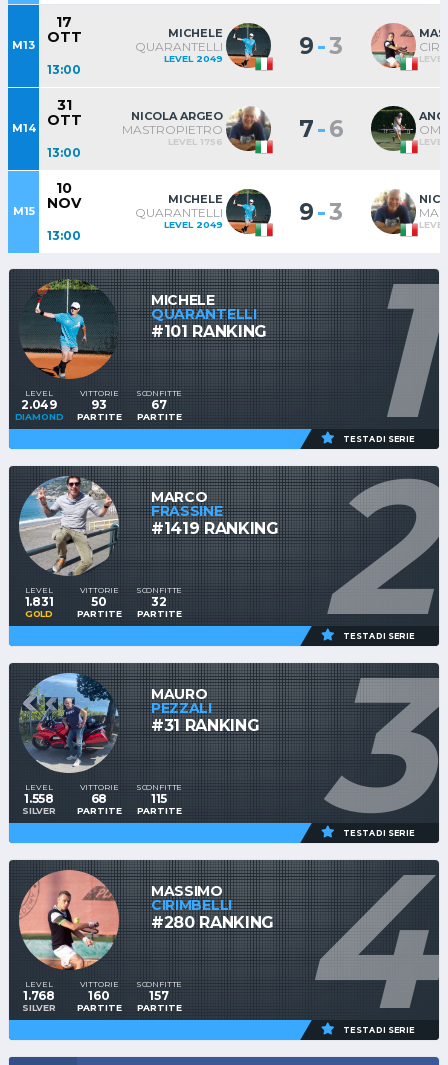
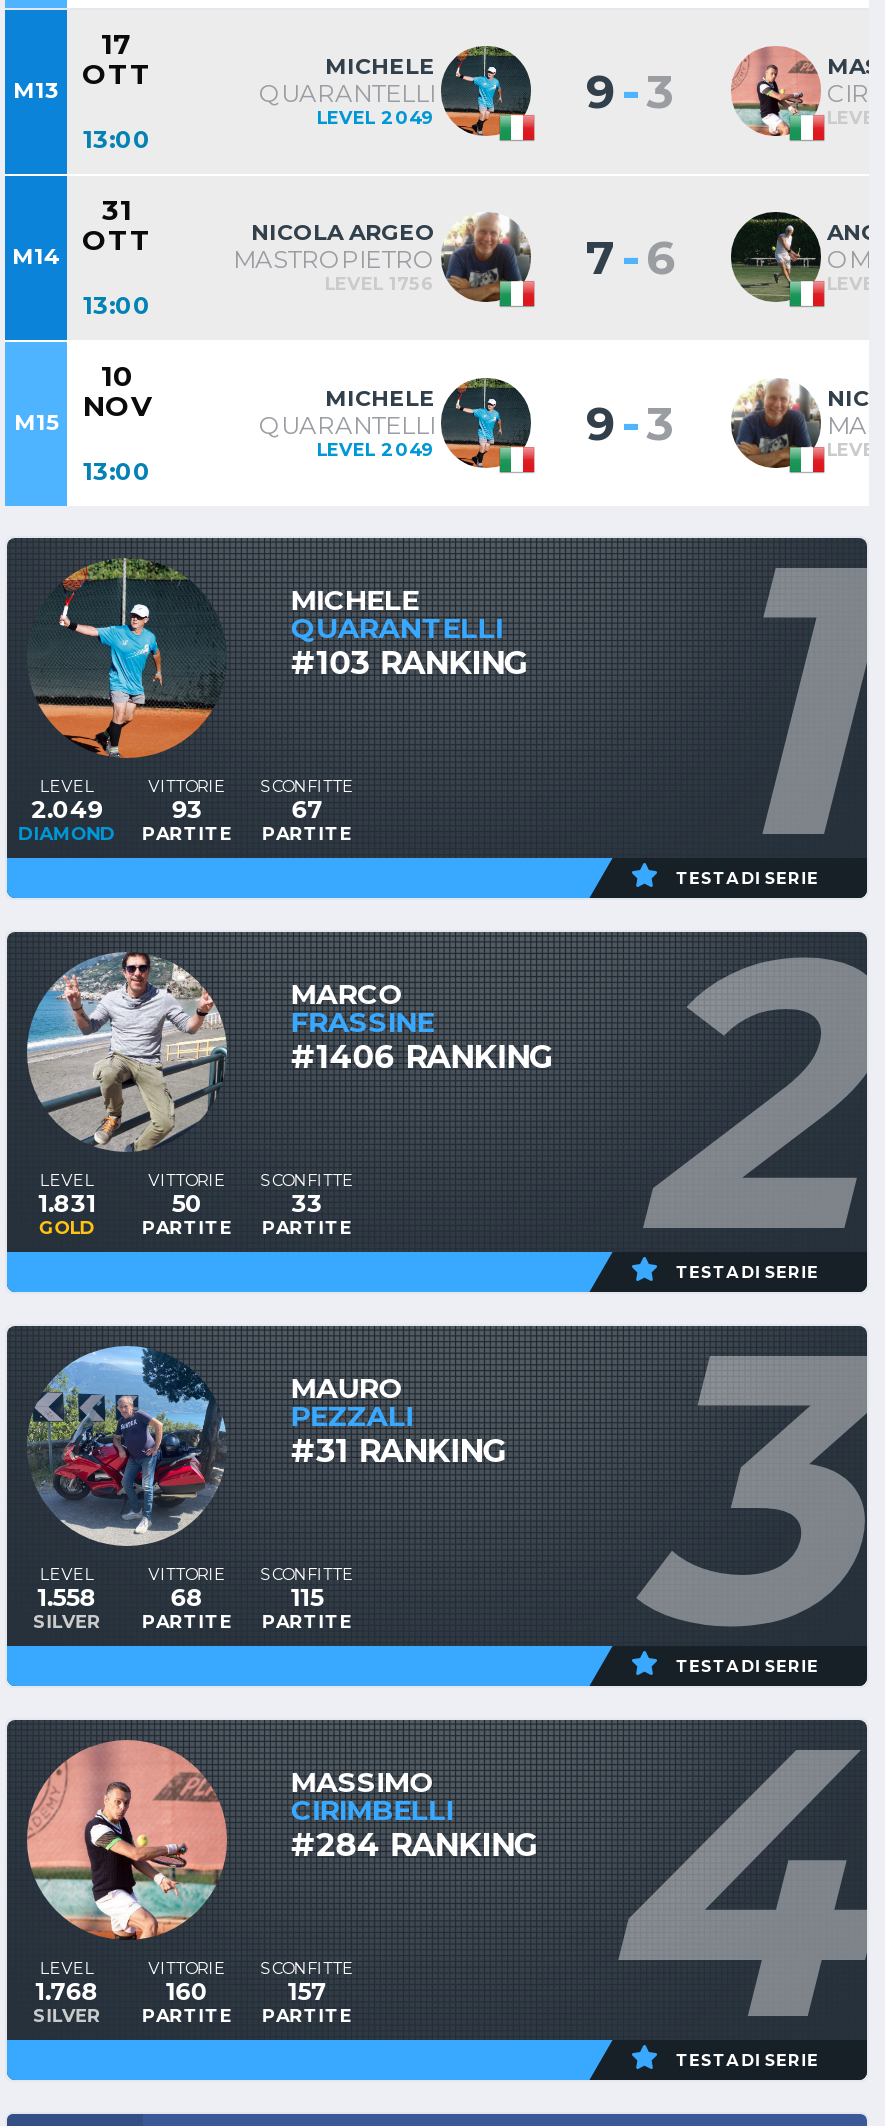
[151,322,267,341] #101 RANKING -> [291,644,529,682] #103 RANKING
[151,519,279,538] #1419 RANKING -> [291,1038,554,1076] #1406 RANKING
[151,594,167,609] 32 -> [291,1188,323,1218] 33
[151,913,274,932] #280 RANKING -> [291,1826,539,1864] #284 RANKING

